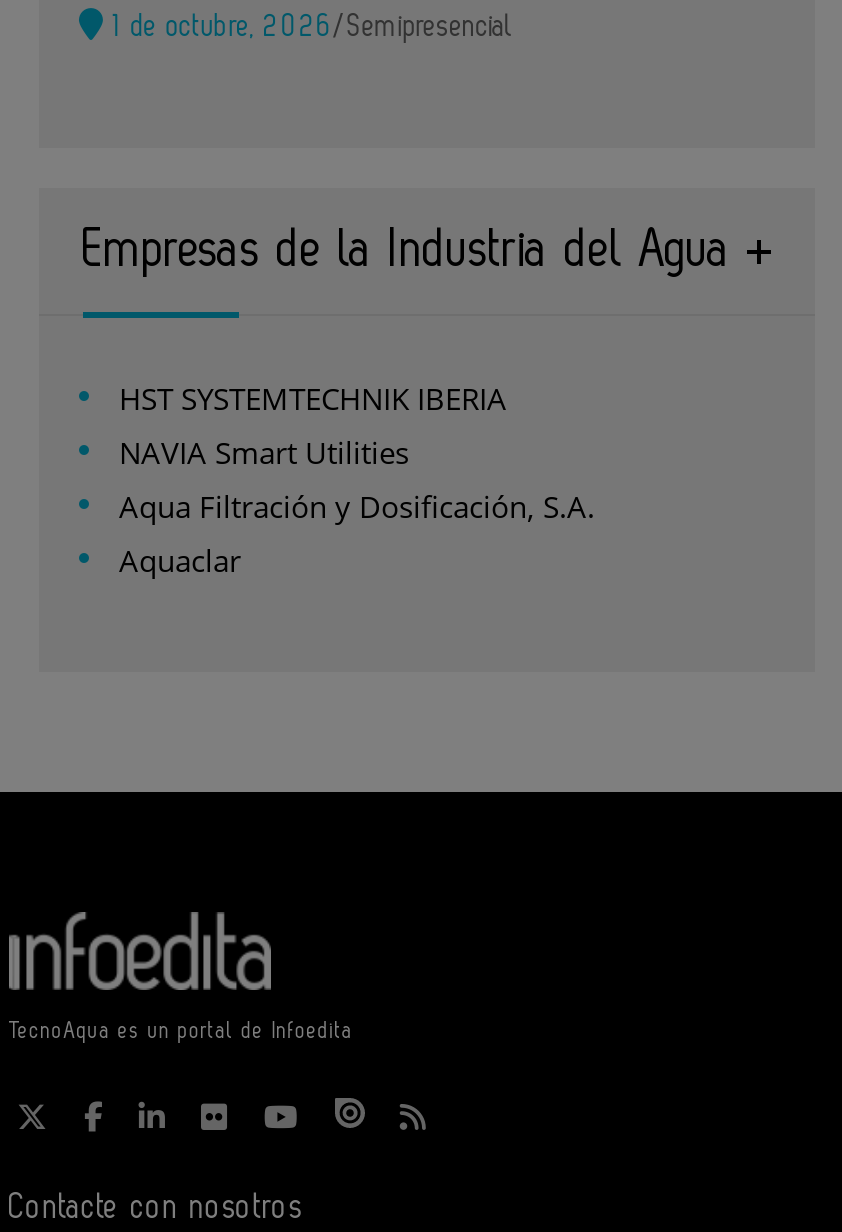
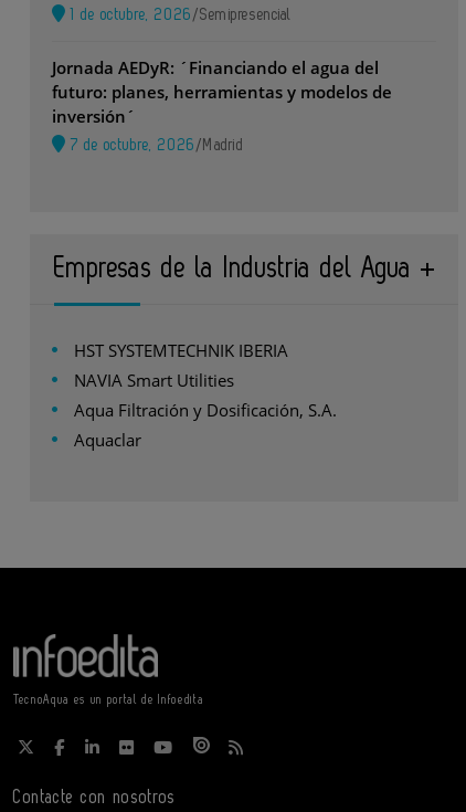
none -> [52,57,392,154] Jornada AEDyR: ´Financiando el agua del | futuro: planes, herramientas y modelos de | inversión´ | 7 de octubre, 2026 /Madrid

